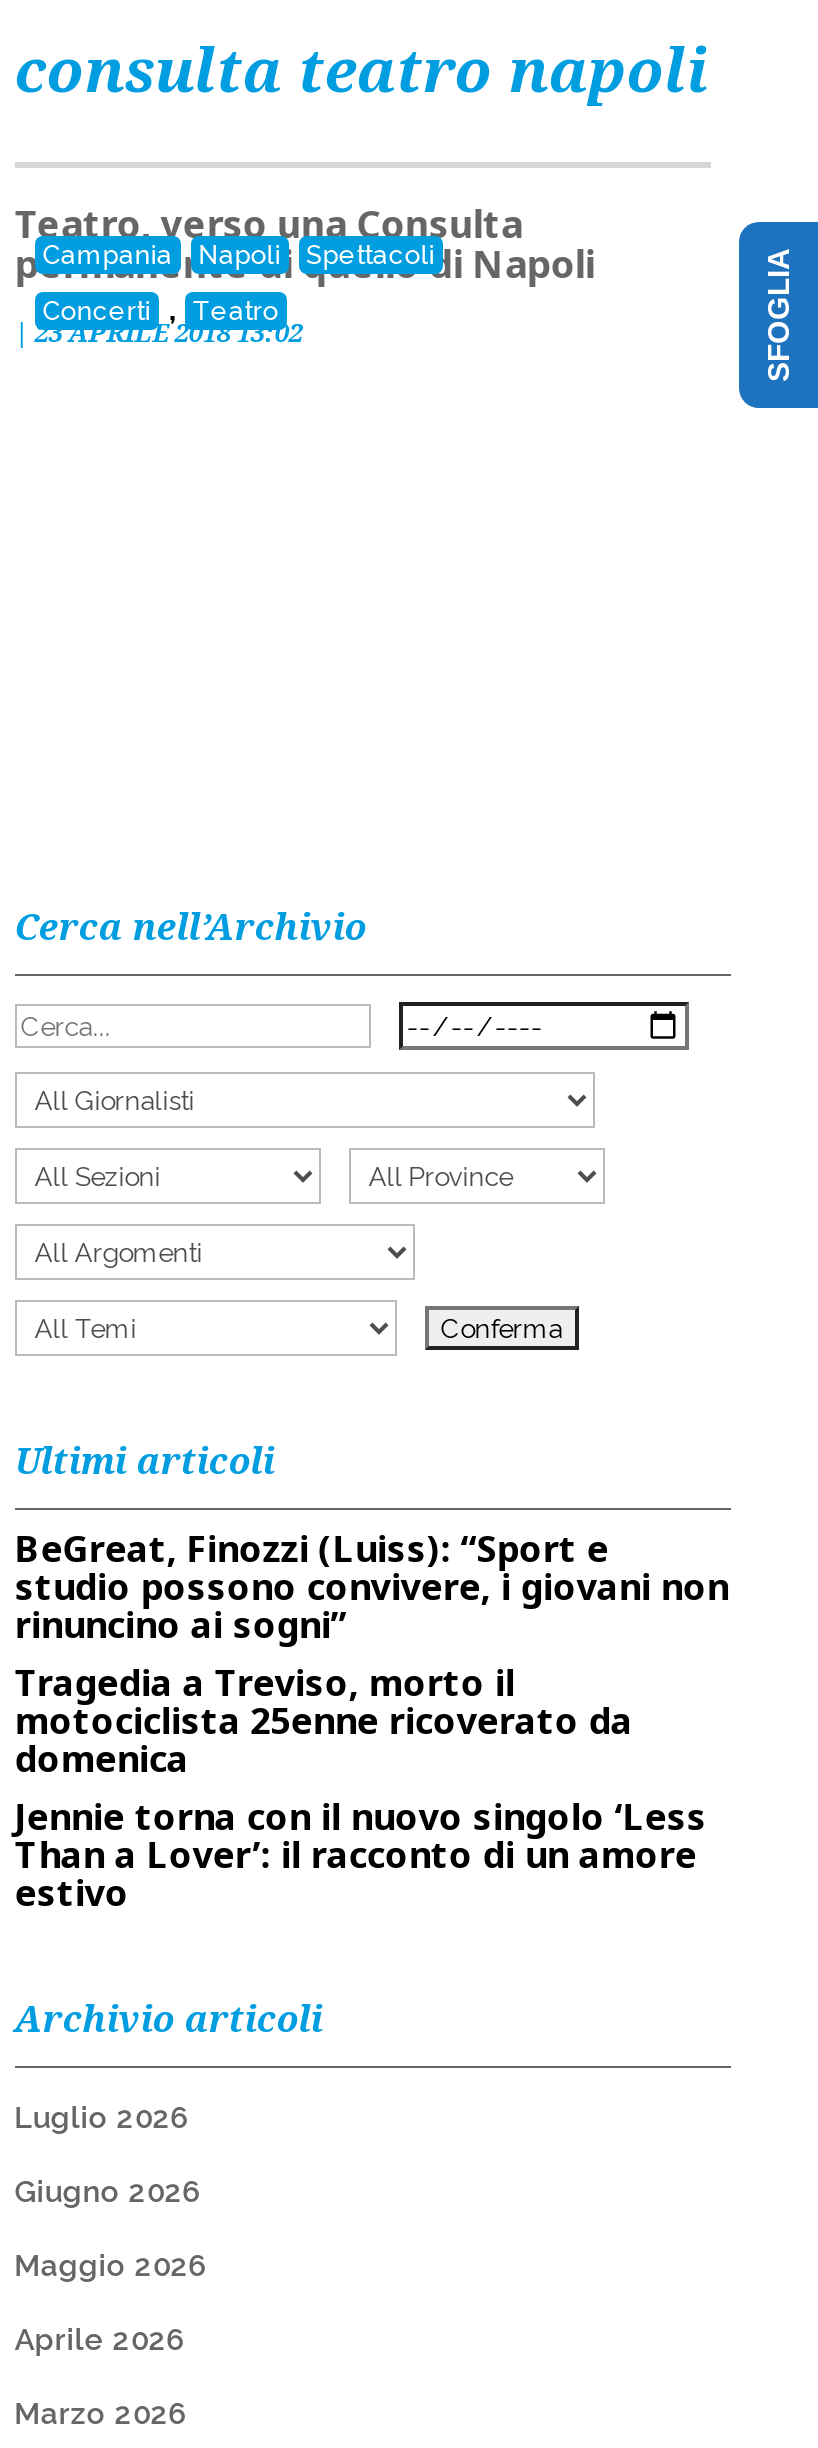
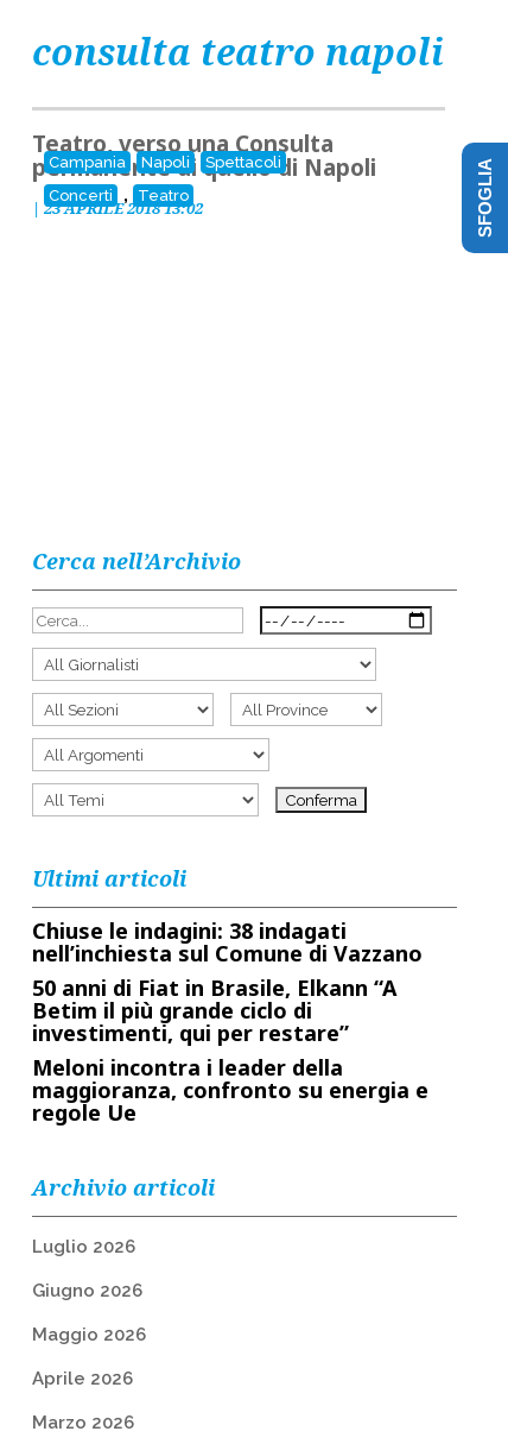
[15,1524,729,1916] BeGreat, Finozzi (Luiss): “Sport e | studio possono convivere, i giovani non | rinuncino ai sogni” | Tragedia a Treviso, morto il | motociclista 25enne ricoverato da | domenica | Jennie torna con il nuovo singolo ‘Less | Than a Lover’: il racconto di un amore | estivo -> [32,916,428,1127] Chiuse le indagini: 38 indagati | nell’inchiesta sul Comune di Vazzano | 50 anni di Fiat in Brasile, Elkann “A | Betim il più grande ciclo di | investimenti, qui per restare” | Meloni incontra i leader della | maggioranza, confronto su energia e | regole Ue

